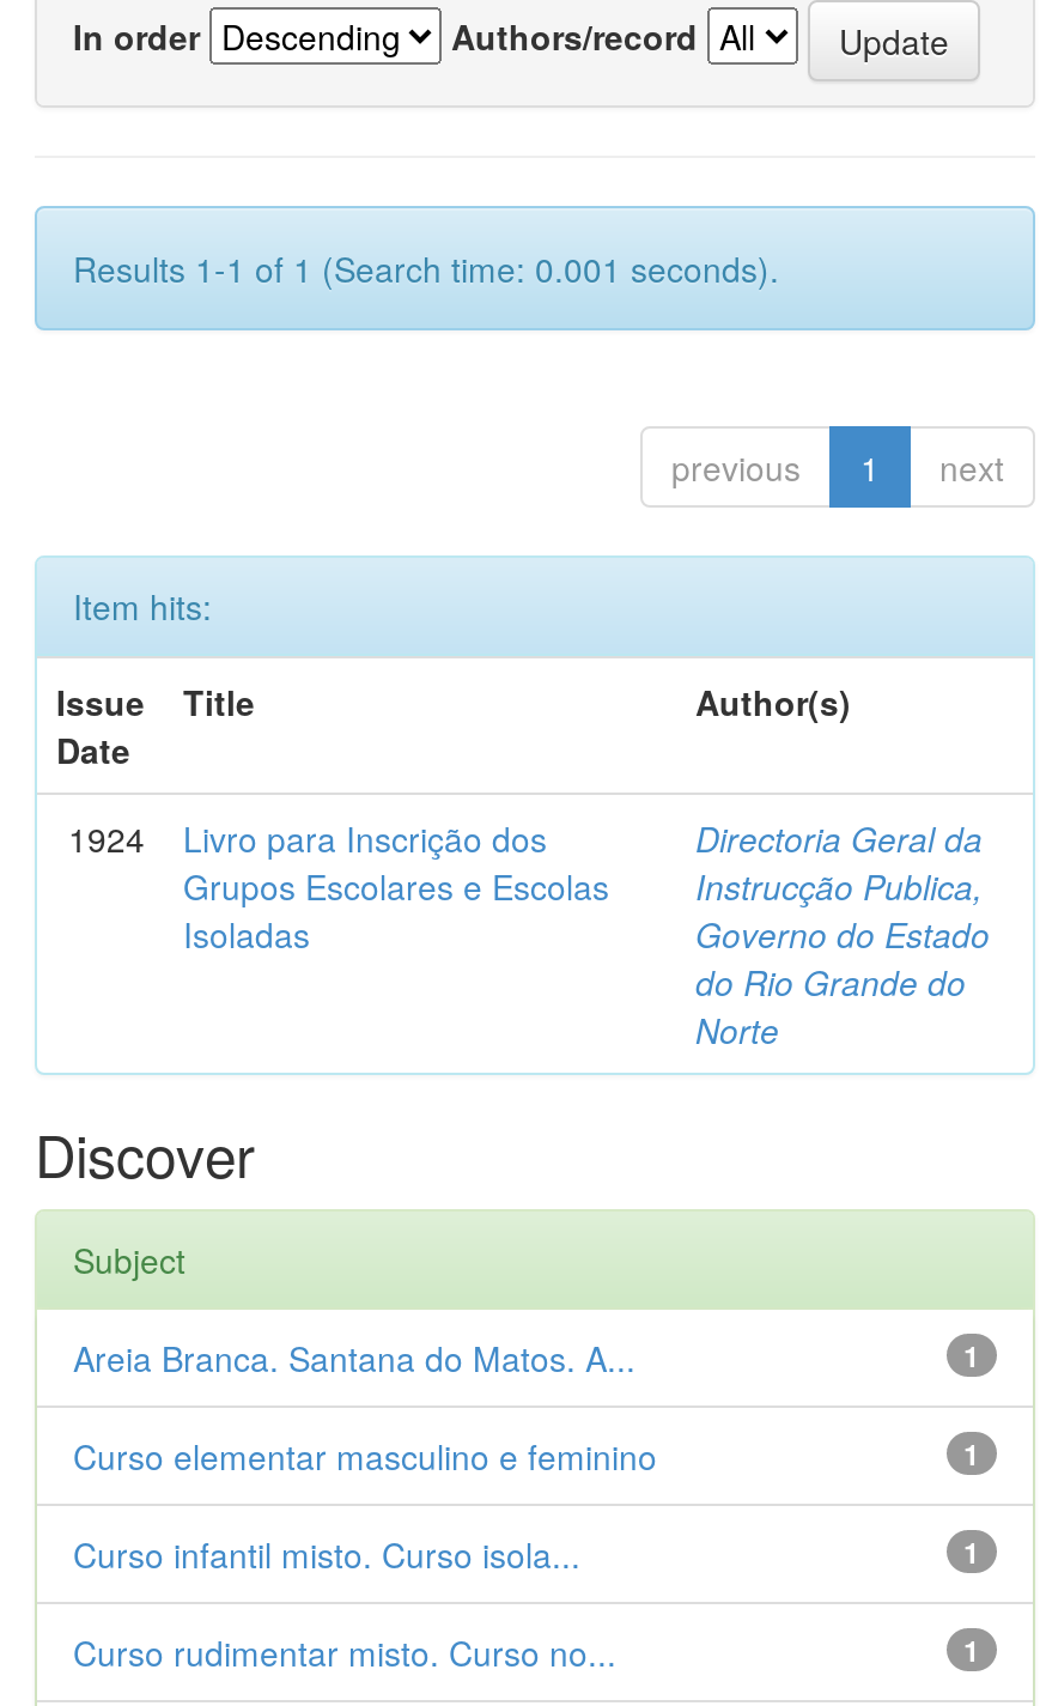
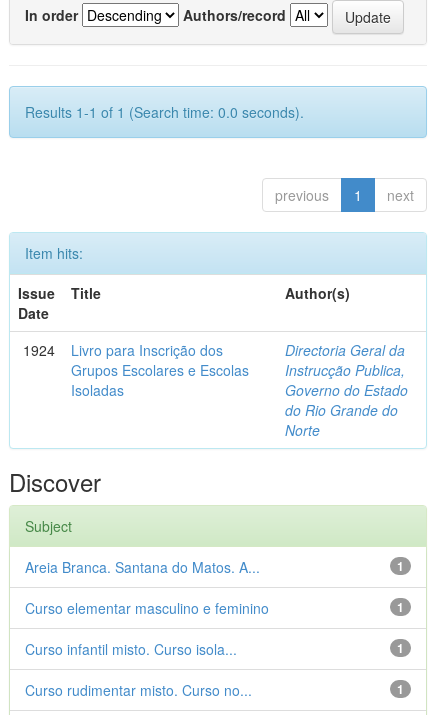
[73,244,779,292] Results 1-1 of 1 (Search time: 0.001 seconds). -> [25,102,304,122] Results 1-1 of 1 (Search time: 0.0 seconds).

